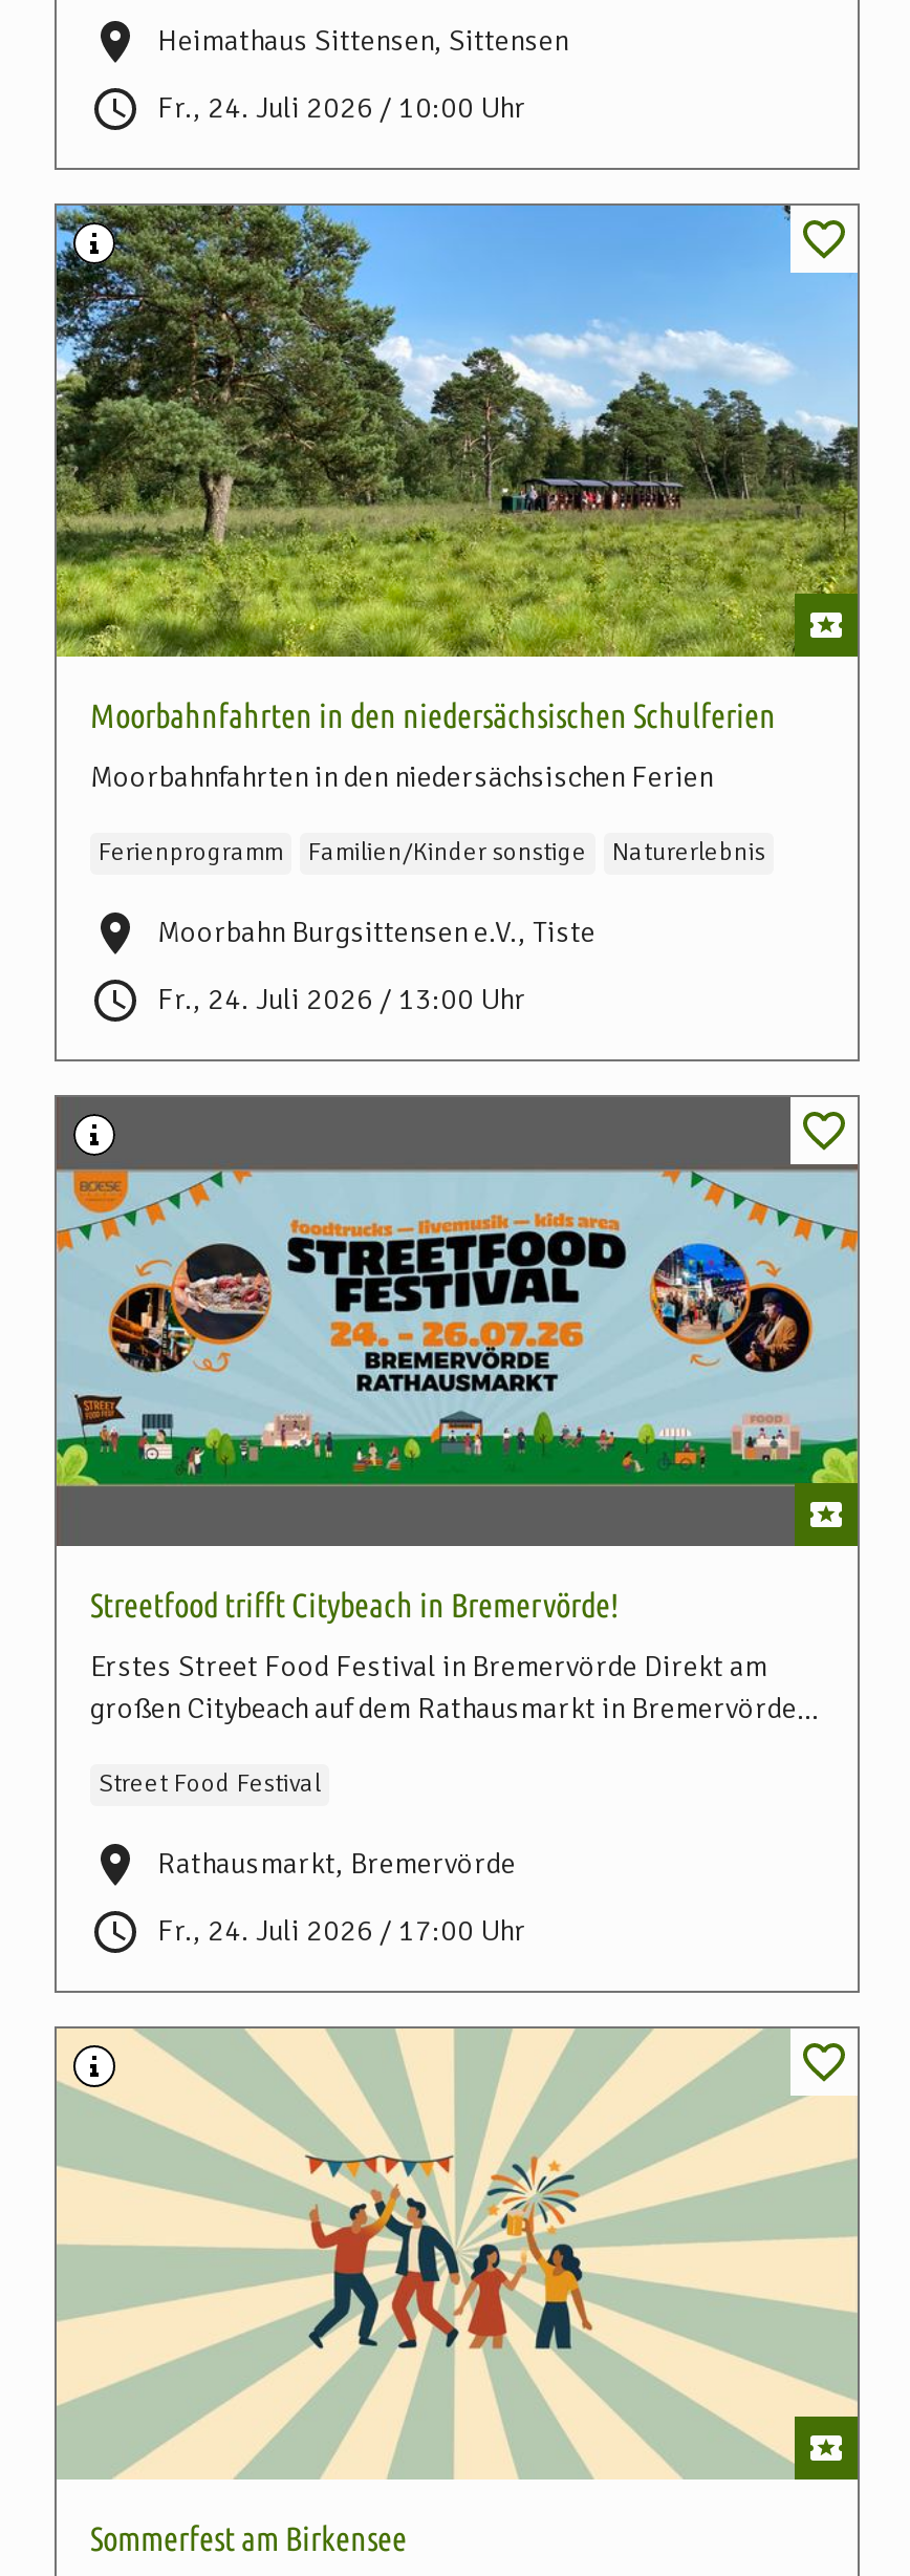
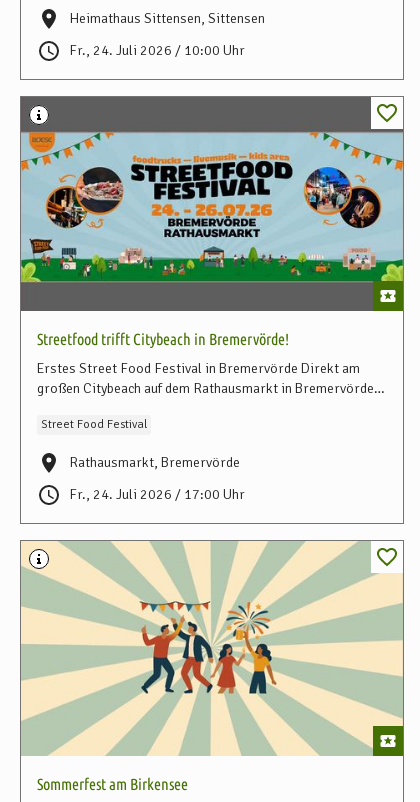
[55,203,860,794] [image] | Moorbahnfahrten in den niedersächsischen Schulferien | Moorbahnfahrten in den niedersächsischen Ferien -> none
[99,836,765,867] Ferienprogramm | Familien/Kinder sonstige | Naturerlebnis -> none
[157,913,595,1016] Moorbahn Burgsittensen e.V., Tiste | Fr., 24. Juli 2026 / 13:00 Uhr -> none

